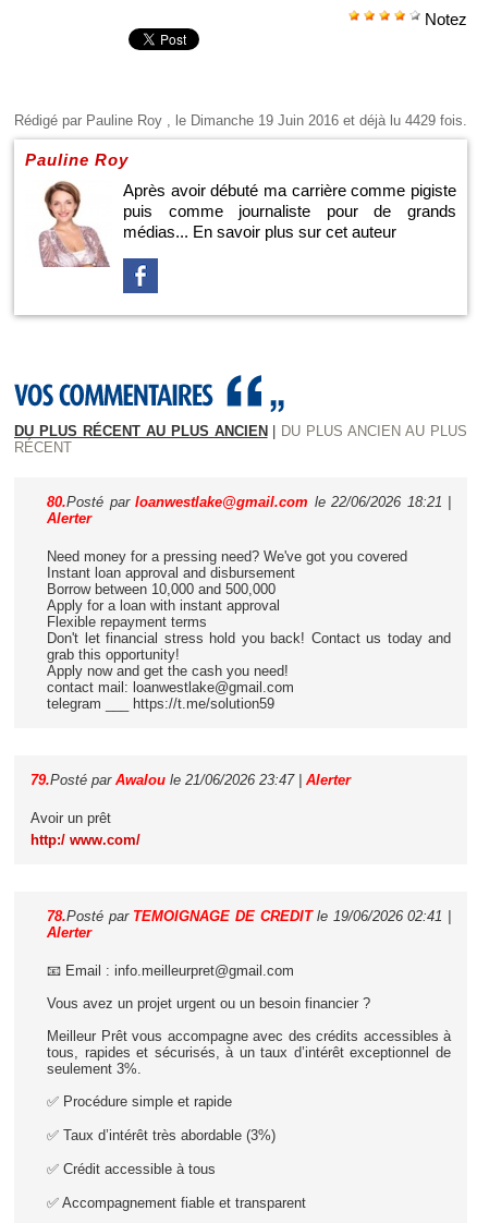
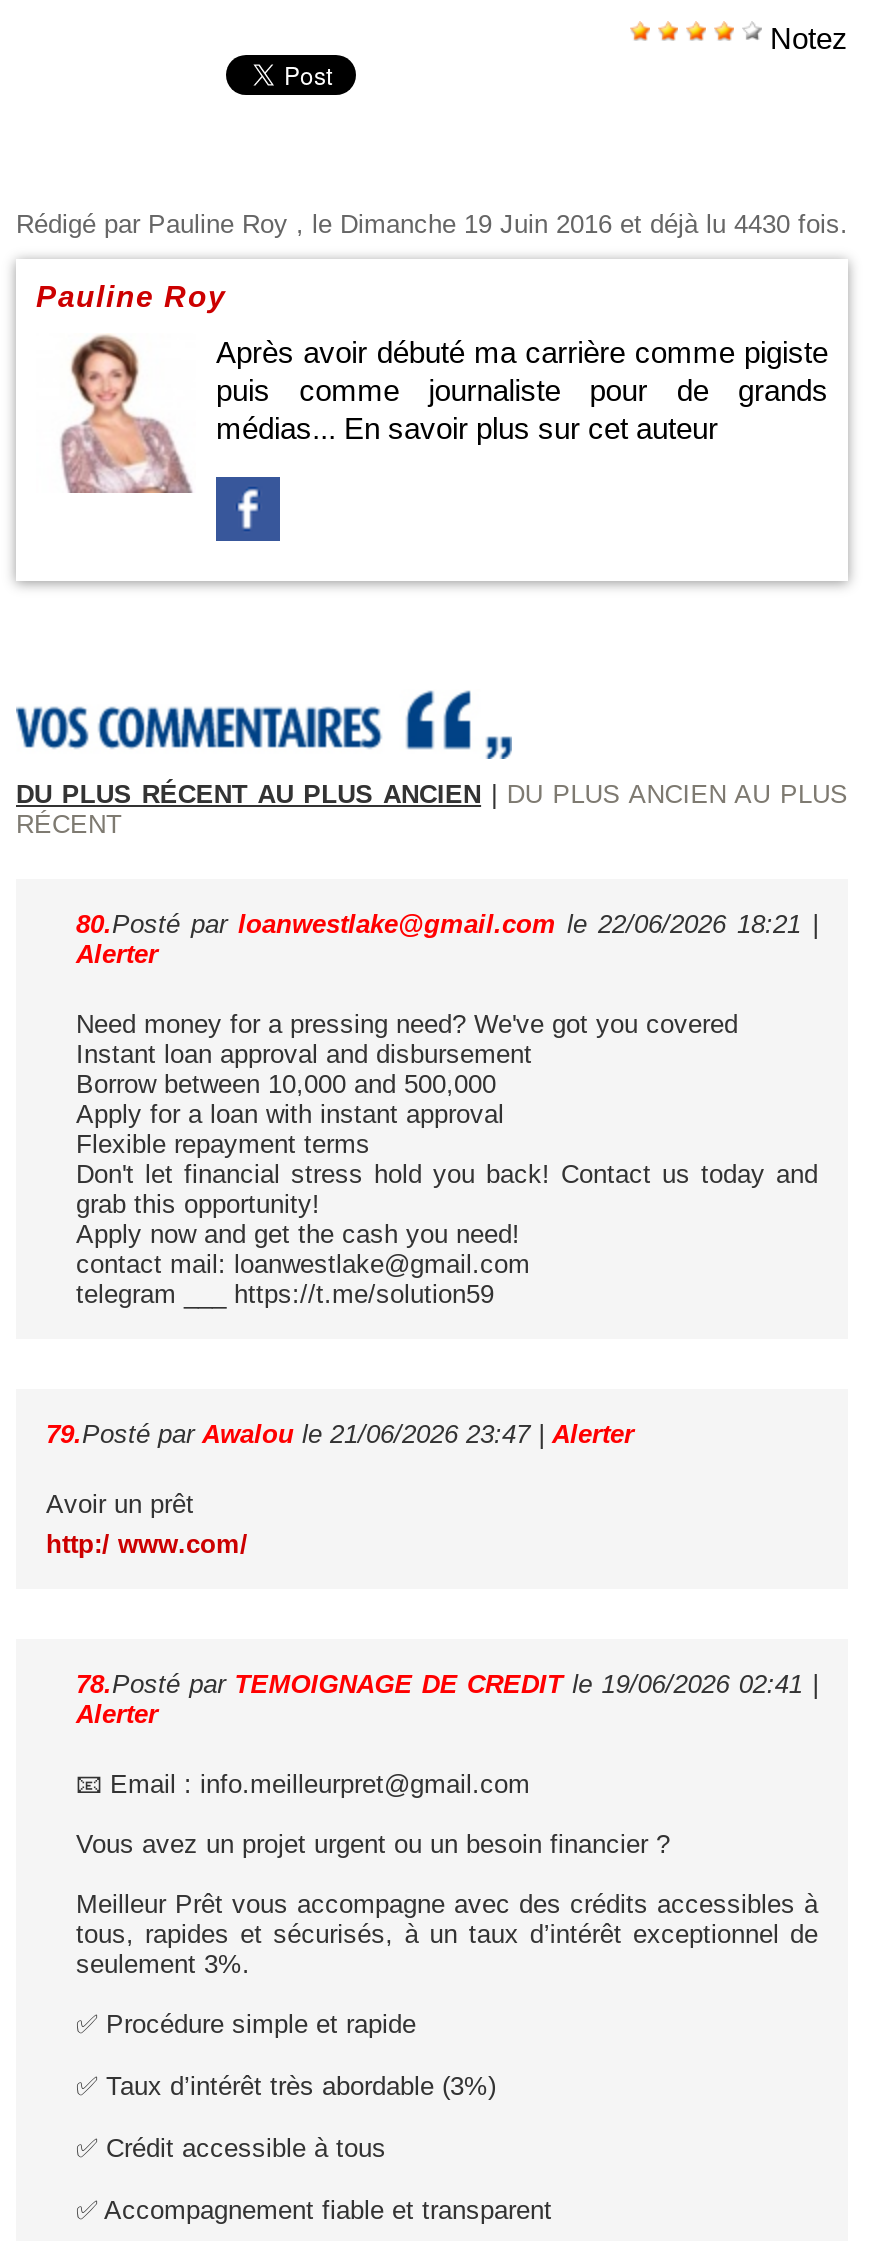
[14,112,467,128] Rédigé par Pauline Roy, le Dimanche 19 Juin 2016 et déjà lu 4429 fois. -> [16,209,848,239] Rédigé par Pauline Roy, le Dimanche 19 Juin 2016 et déjà lu 4430 fois.

